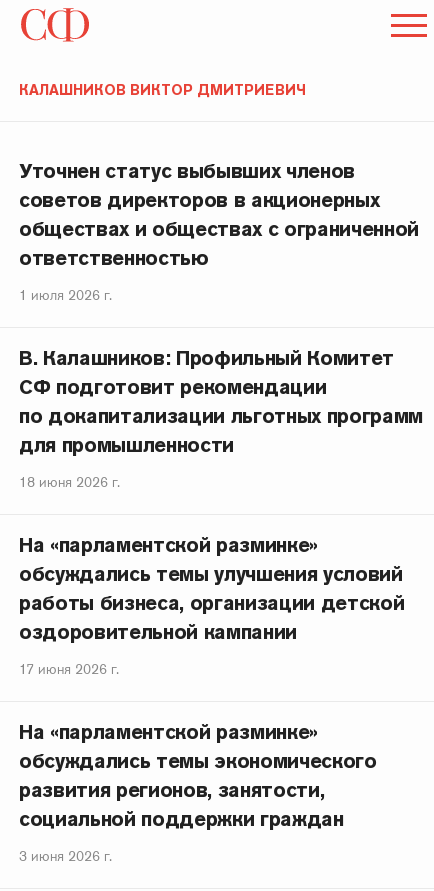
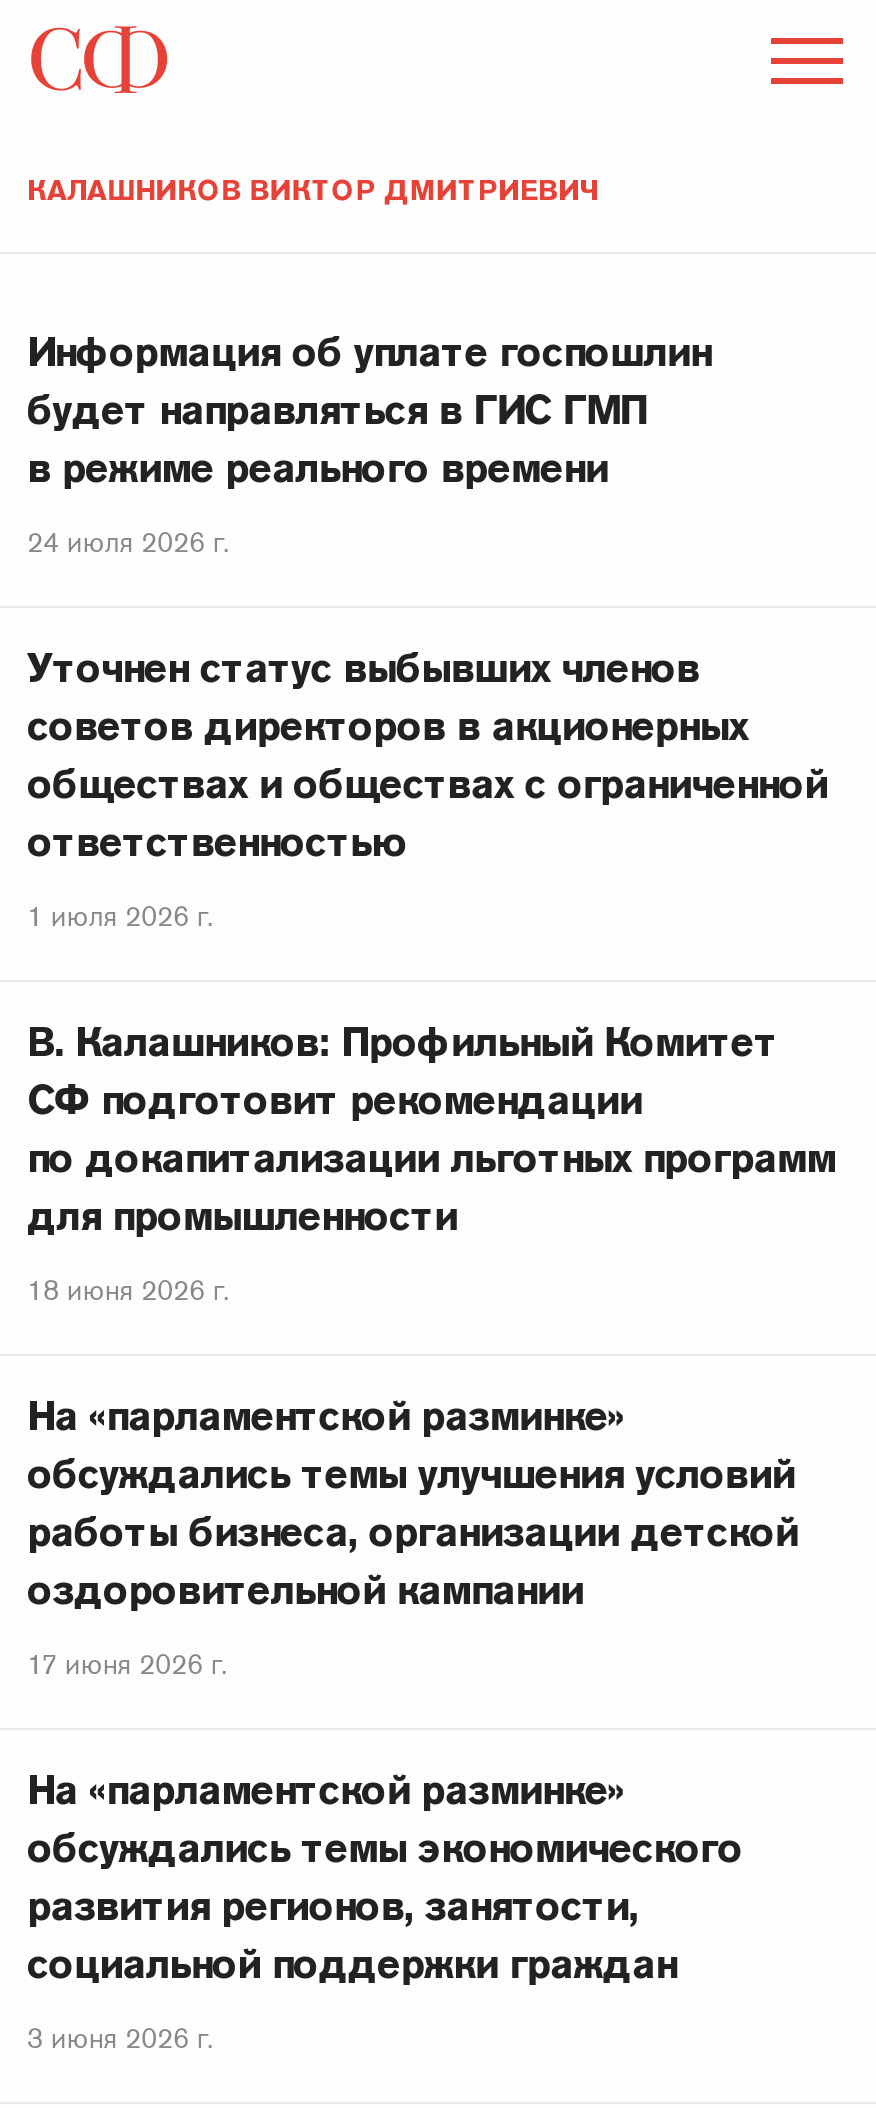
none -> [27,326,711,560] Информация об уплате госпошлин | будет направляться в ГИС ГМП | в режиме реального времени | 24 июля 2026 г.

